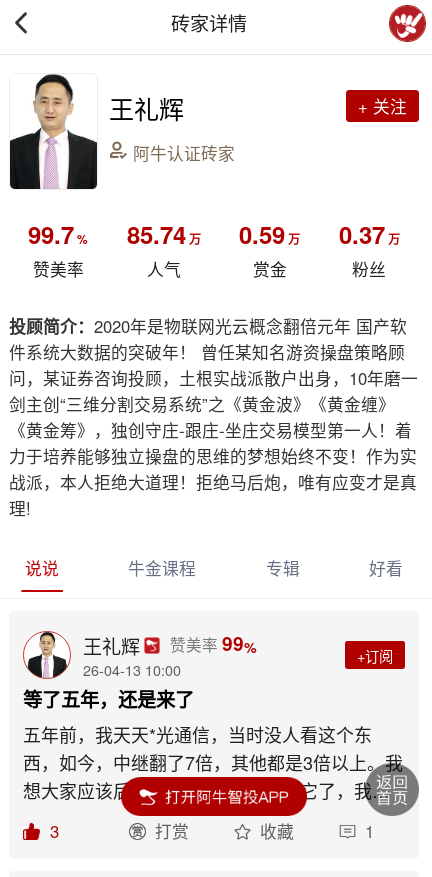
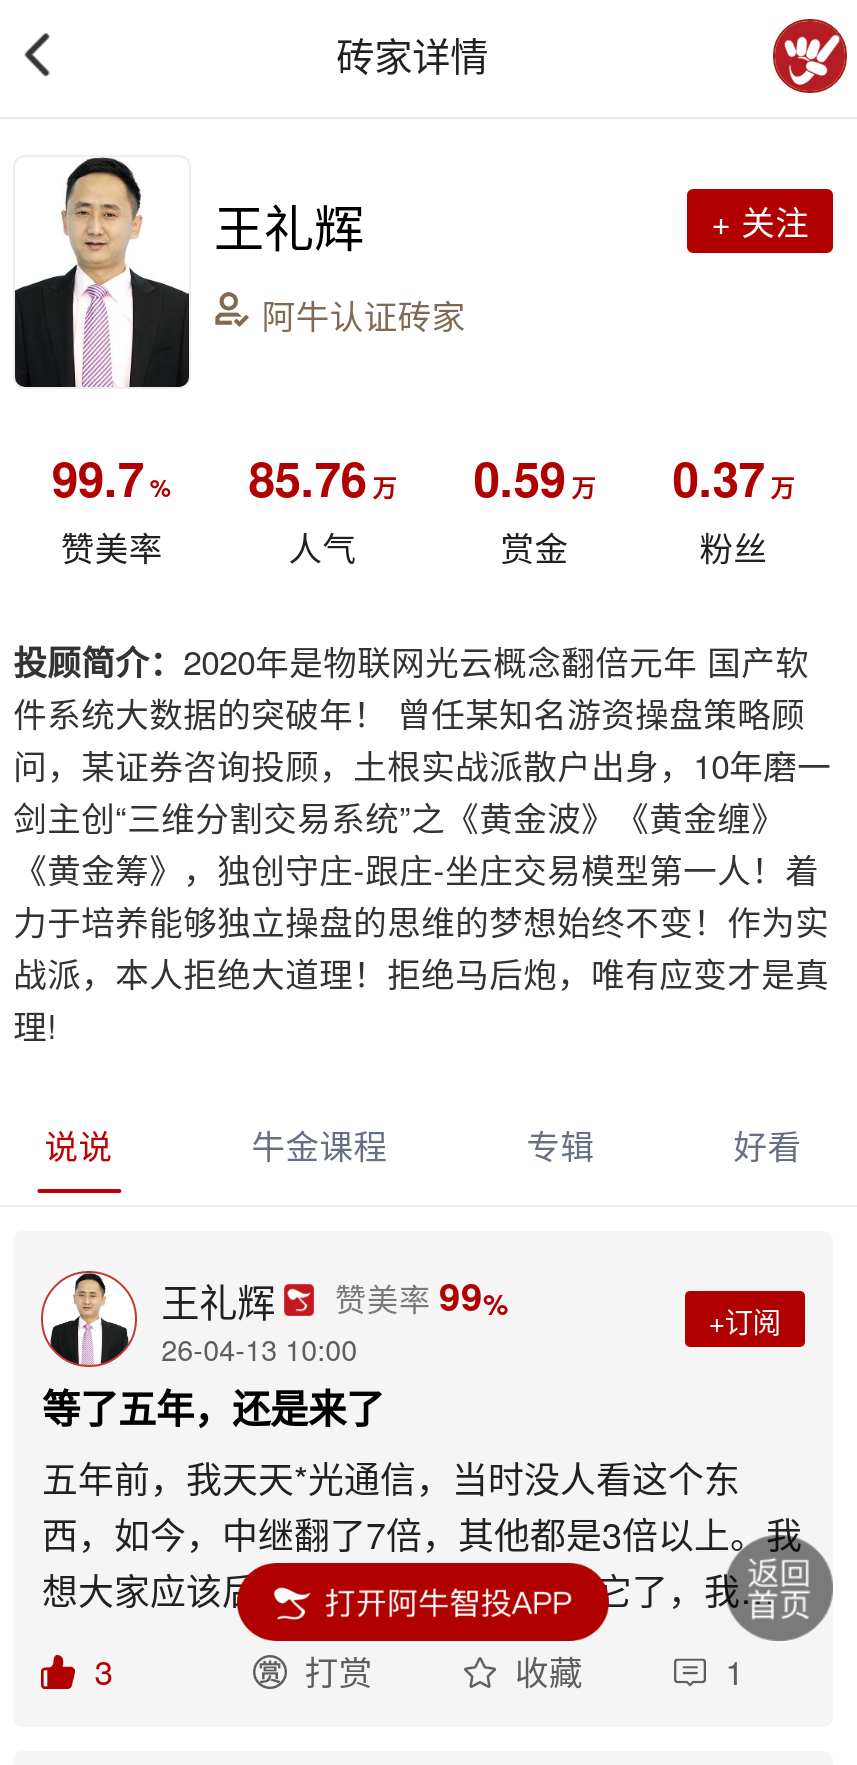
[127,217,201,251] 85.74 万 -> [249,443,397,511] 85.76 万

